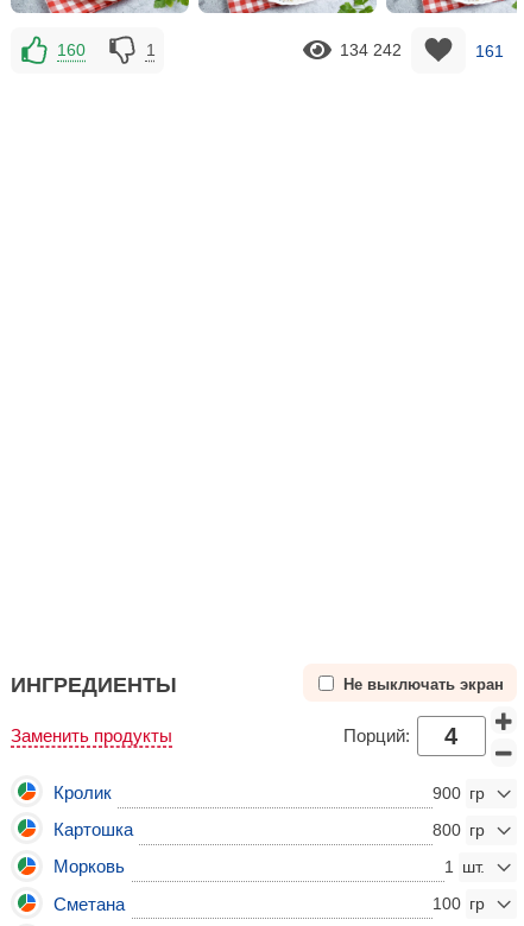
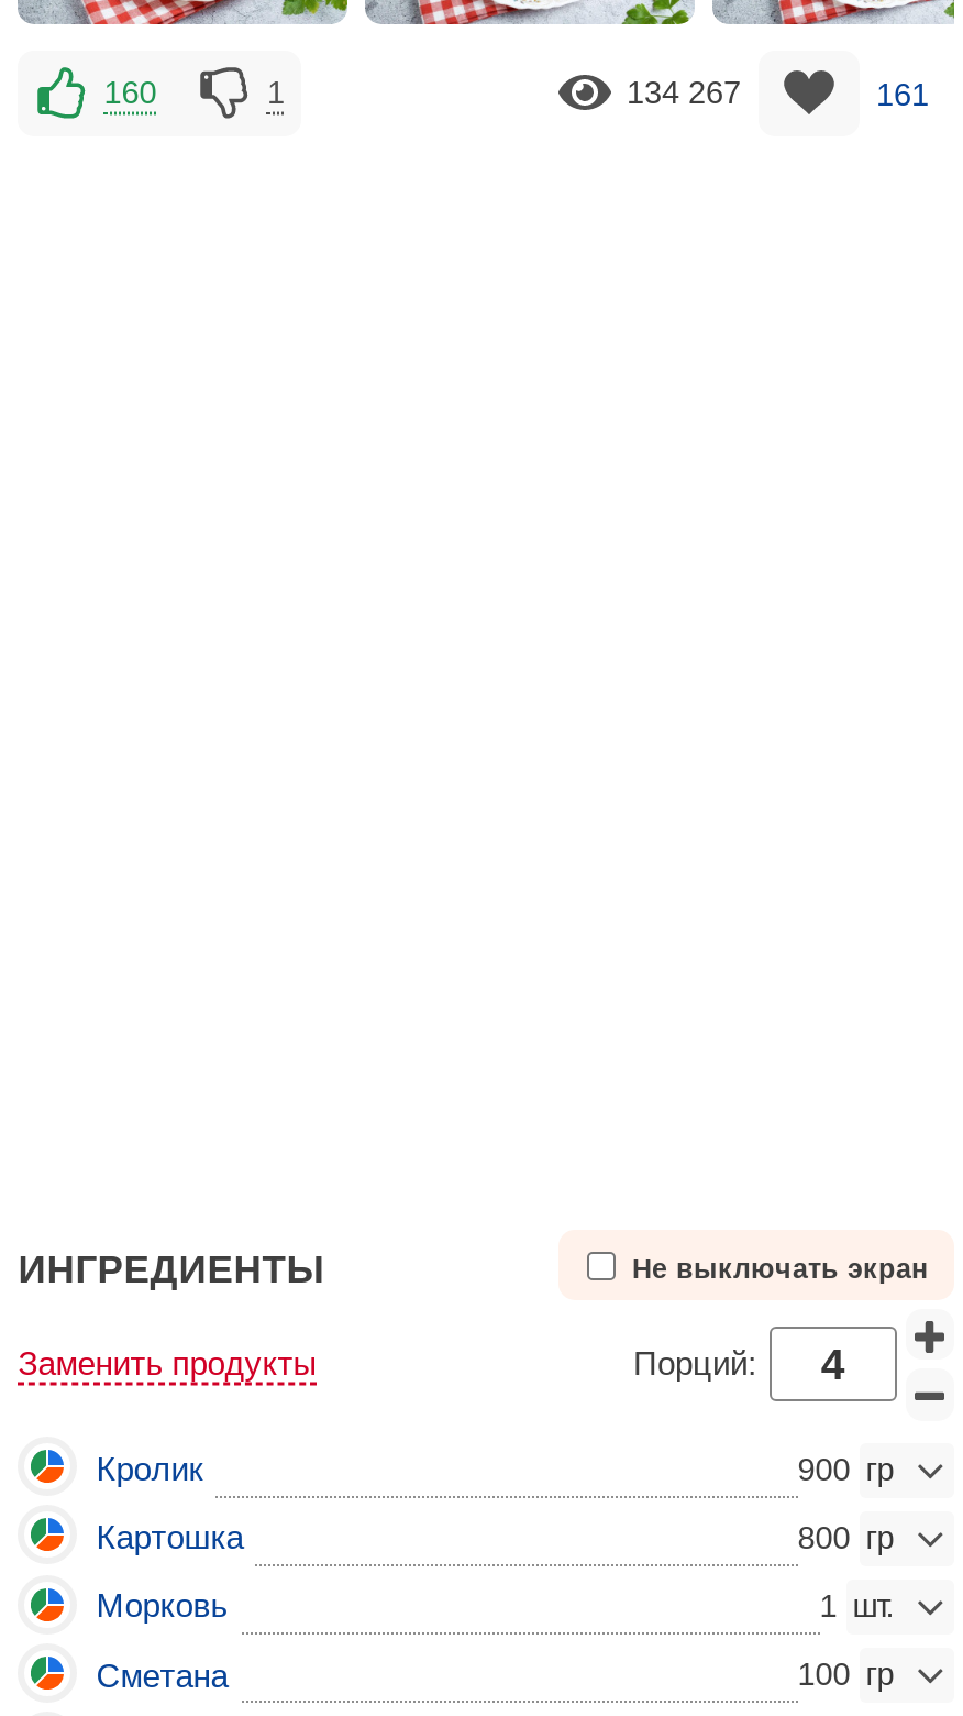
[340,41,402,60] 134 242 -> [627,76,741,111] 134 267

